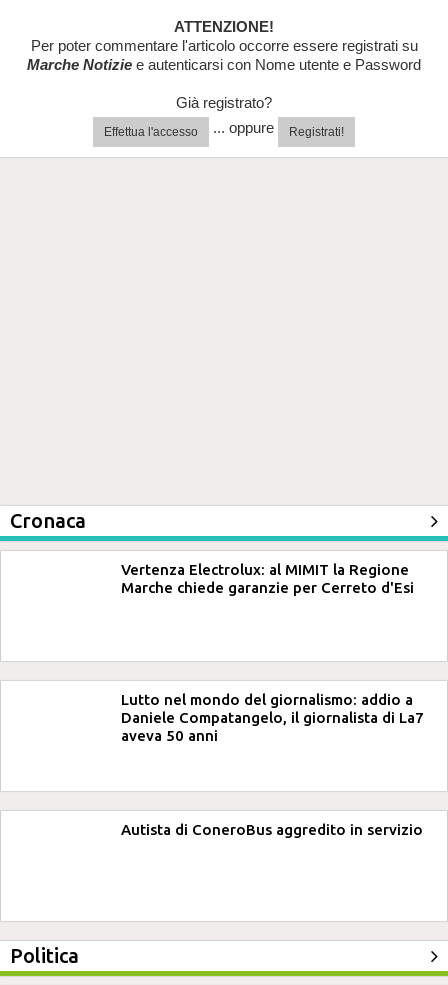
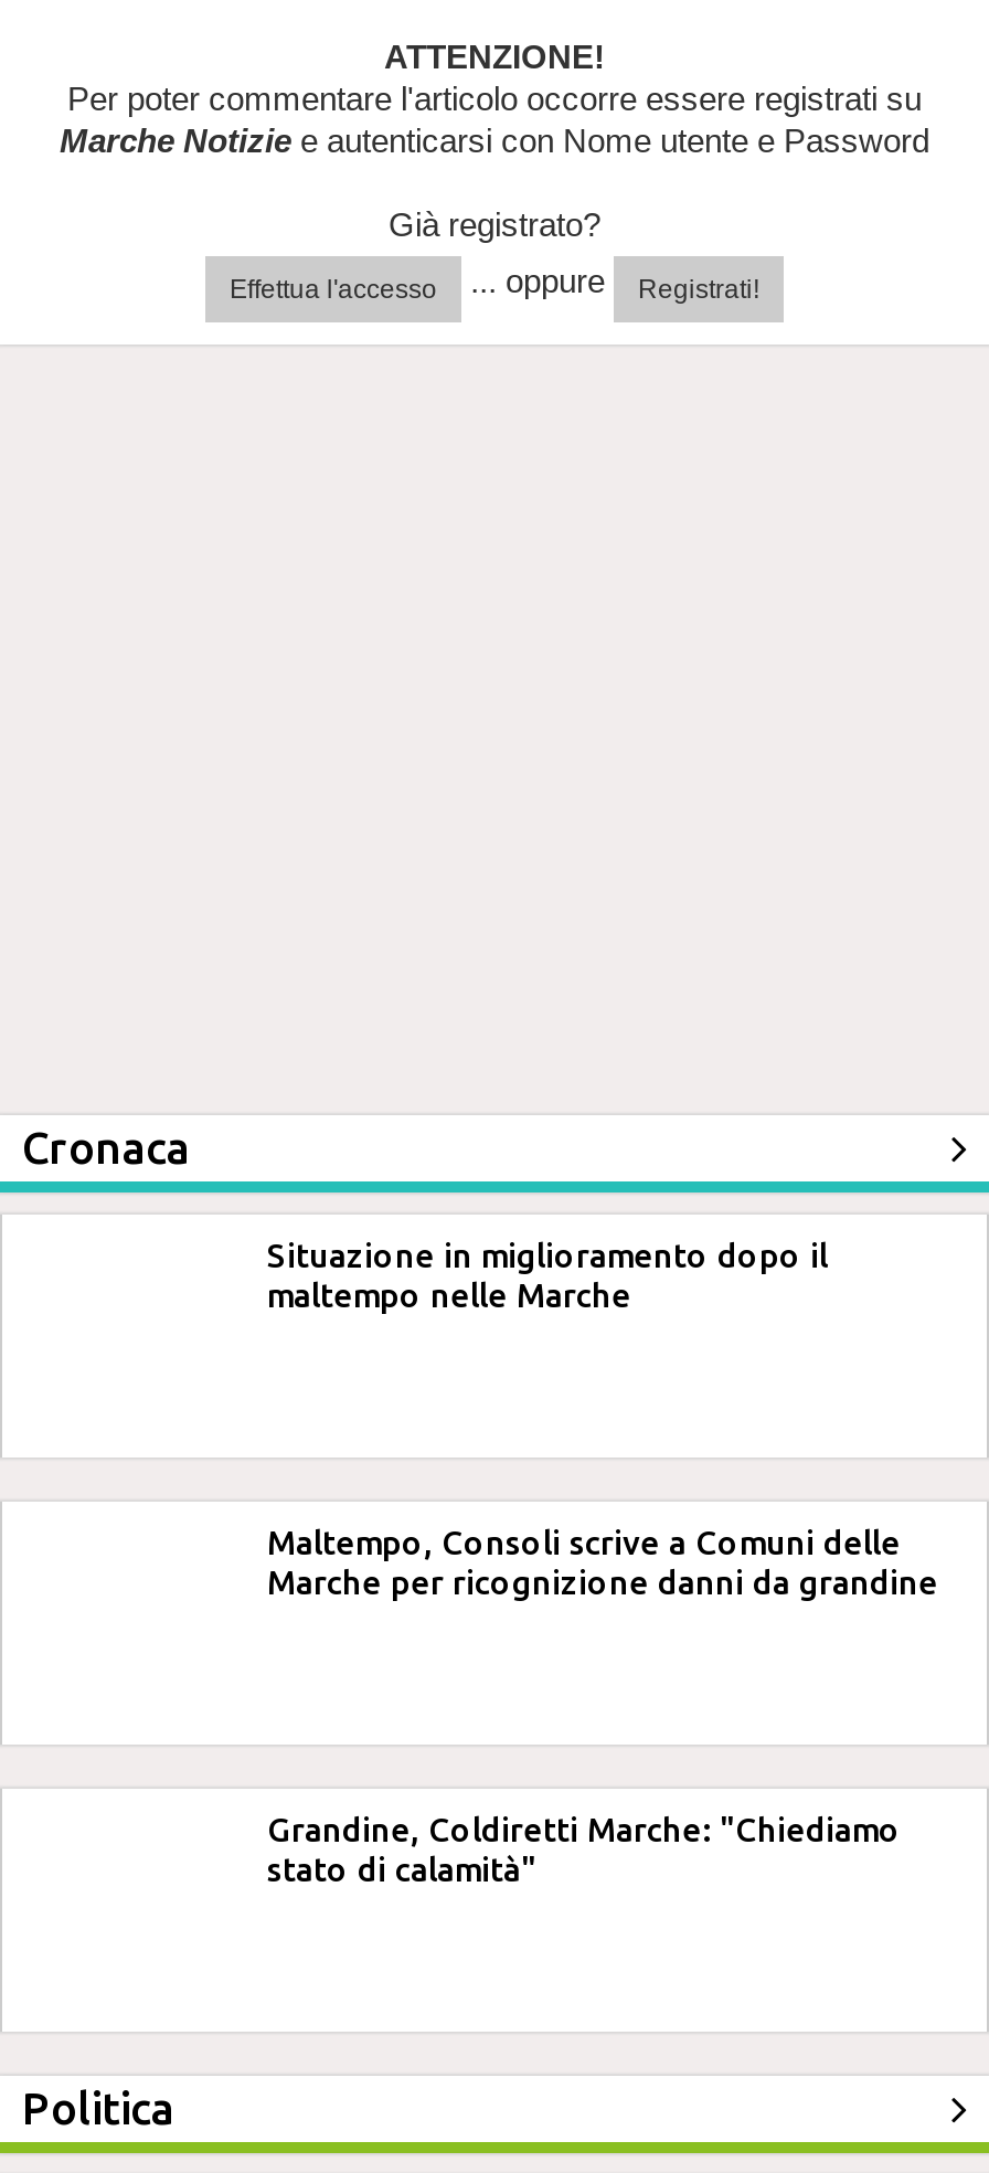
[121,561,414,596] Vertenza Electrolux: al MIMIT la Regione | Marche chiede garanzie per Cerreto d'Esi -> [267,1237,828,1314] Situazione in miglioramento dopo il | maltempo nelle Marche
[121,691,424,744] Lutto nel mondo del giornalismo: addio a | Daniele Compatangelo, il giornalista di La7 | aveva 50 anni -> [267,1524,938,1601] Maltempo, Consoli scrive a Comuni delle | Marche per ricognizione danni da grandine
[121,821,423,838] Autista di ConeroBus aggredito in servizio -> [267,1811,901,1888] Grandine, Coldiretti Marche: "Chiediamo | stato di calamità"

